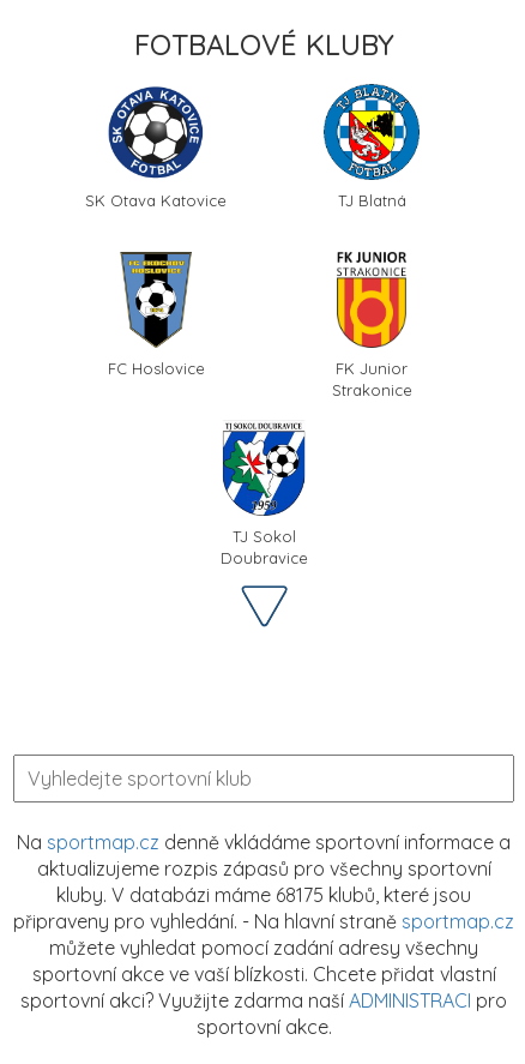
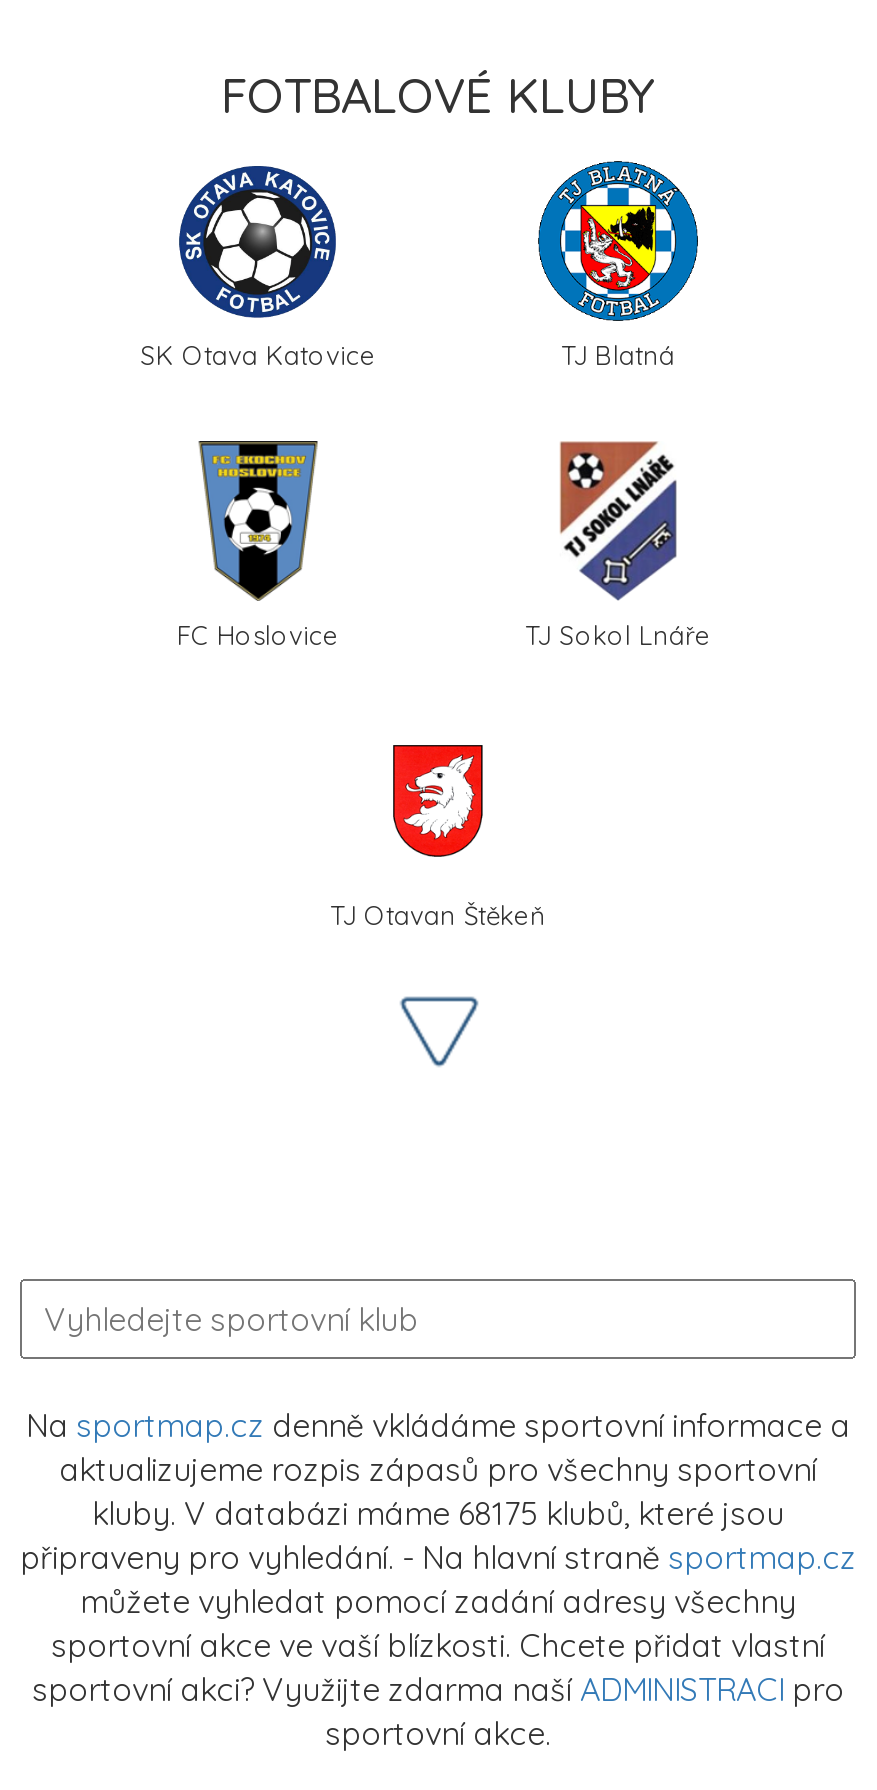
[331,251,412,399] [image] | FK Junior | Strakonice -> [525,441,711,651] [image] | TJ Sokol Lnáře
[220,422,307,567] [image] | TJ Sokol | Doubravice -> [330,727,546,931] [image] | TJ Otavan Štěkeň

